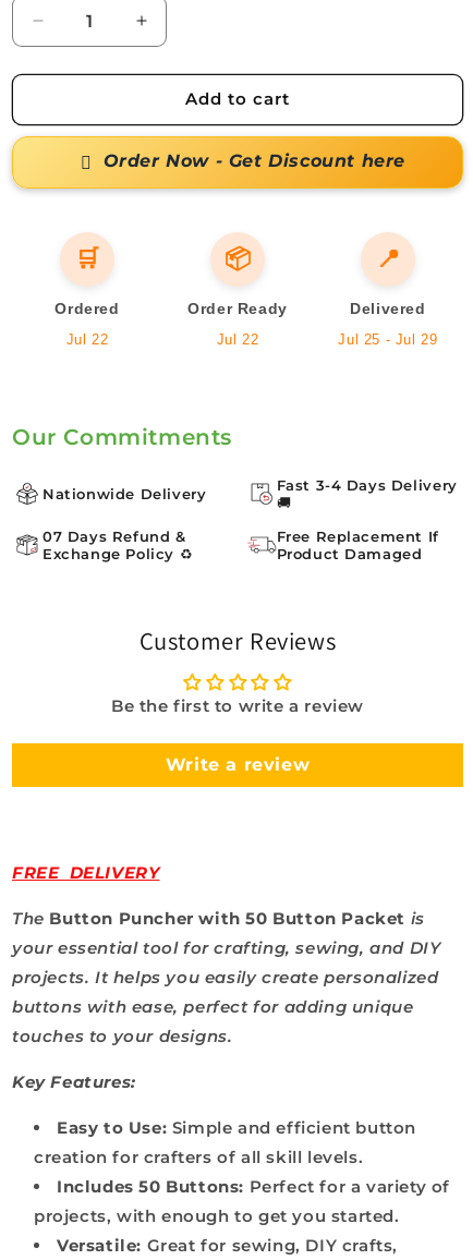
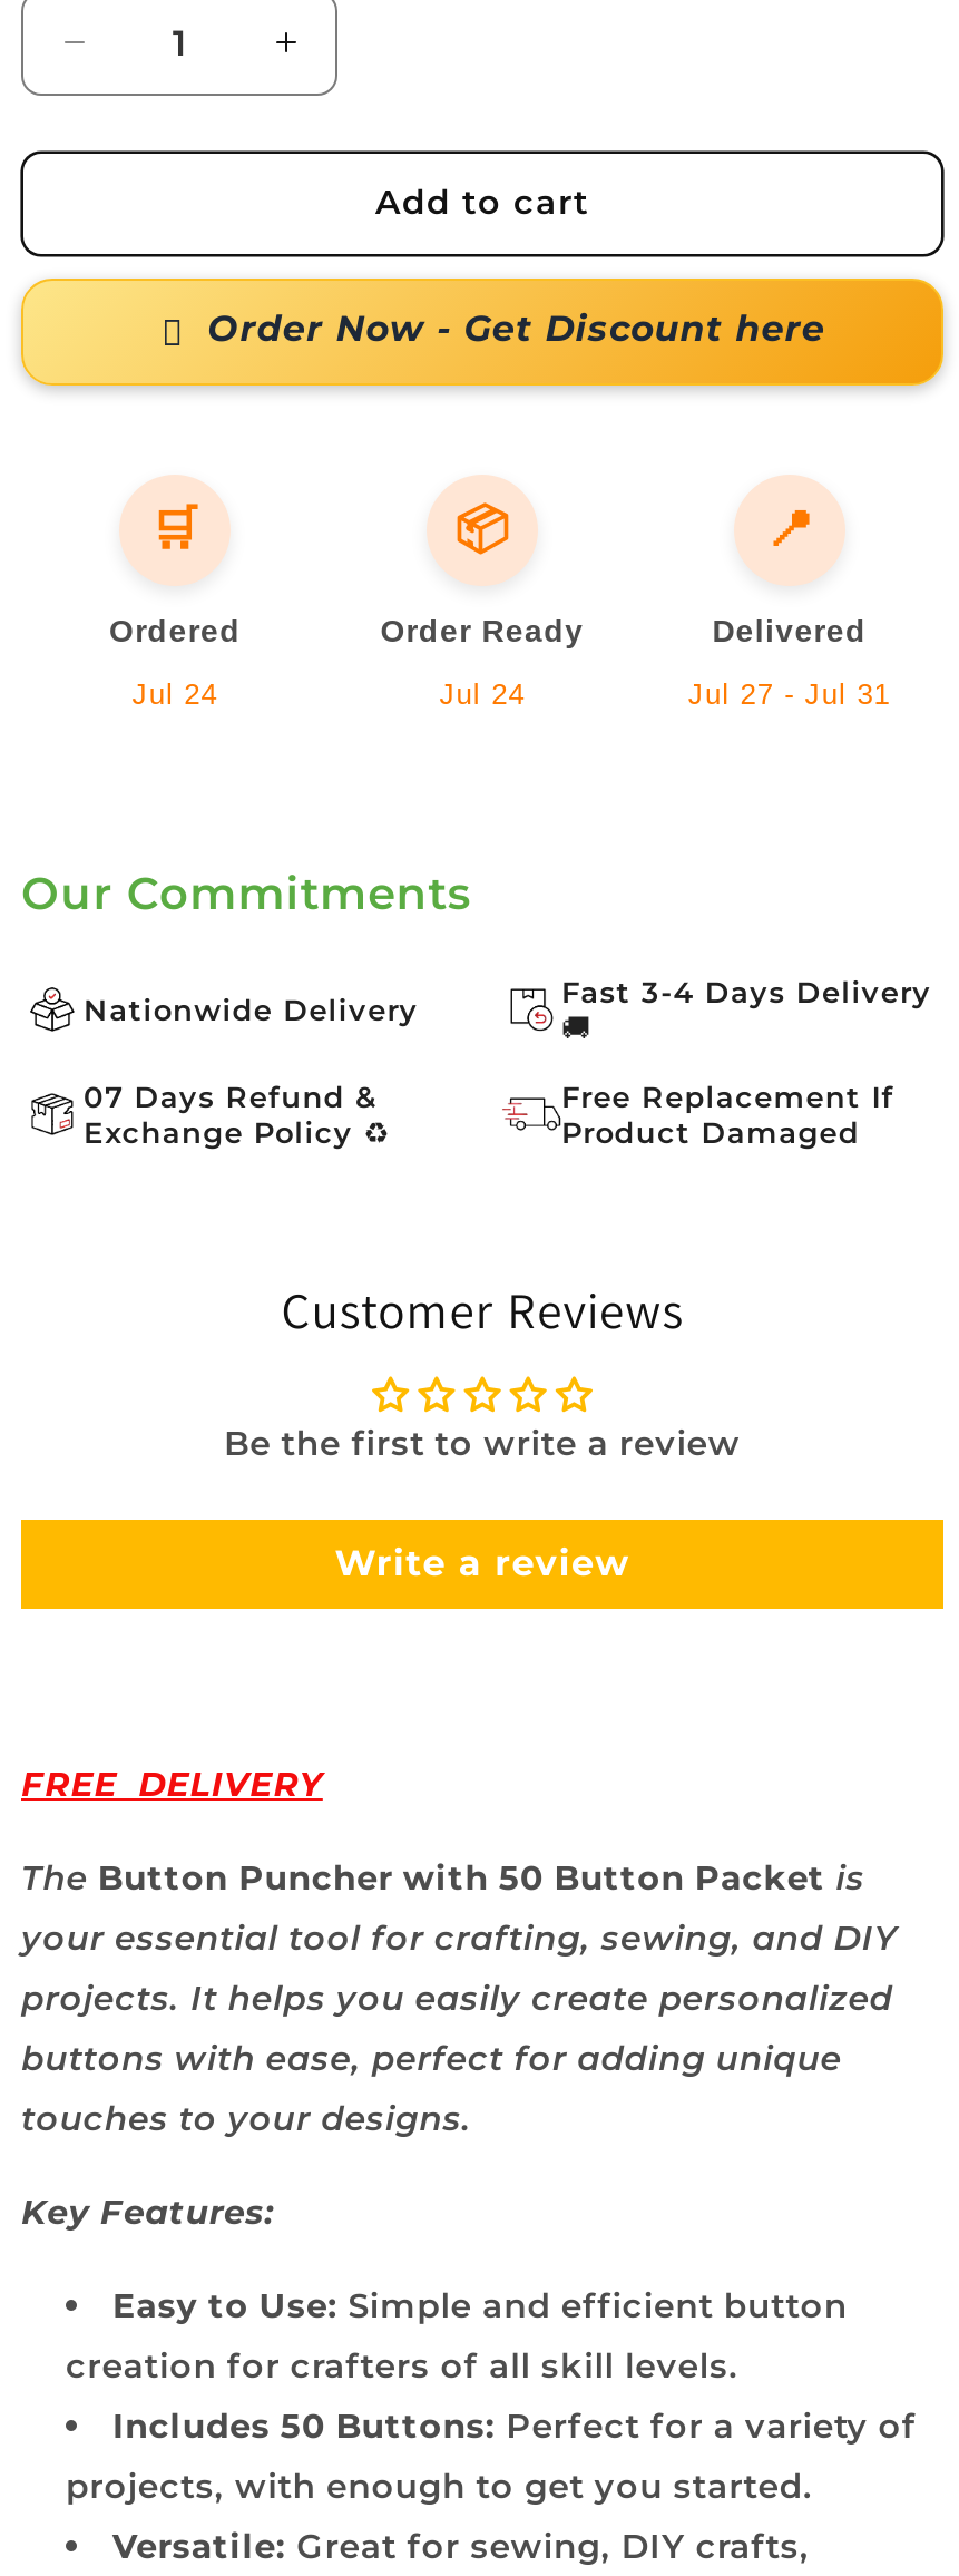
[66,331,108,348] Jul 22 -> [132,677,218,711] Jul 24
[217,331,259,348] Jul 22 -> [439,677,525,711] Jul 24
[338,331,437,348] Jul 25 - Jul 29 -> [688,677,891,711] Jul 27 - Jul 31

